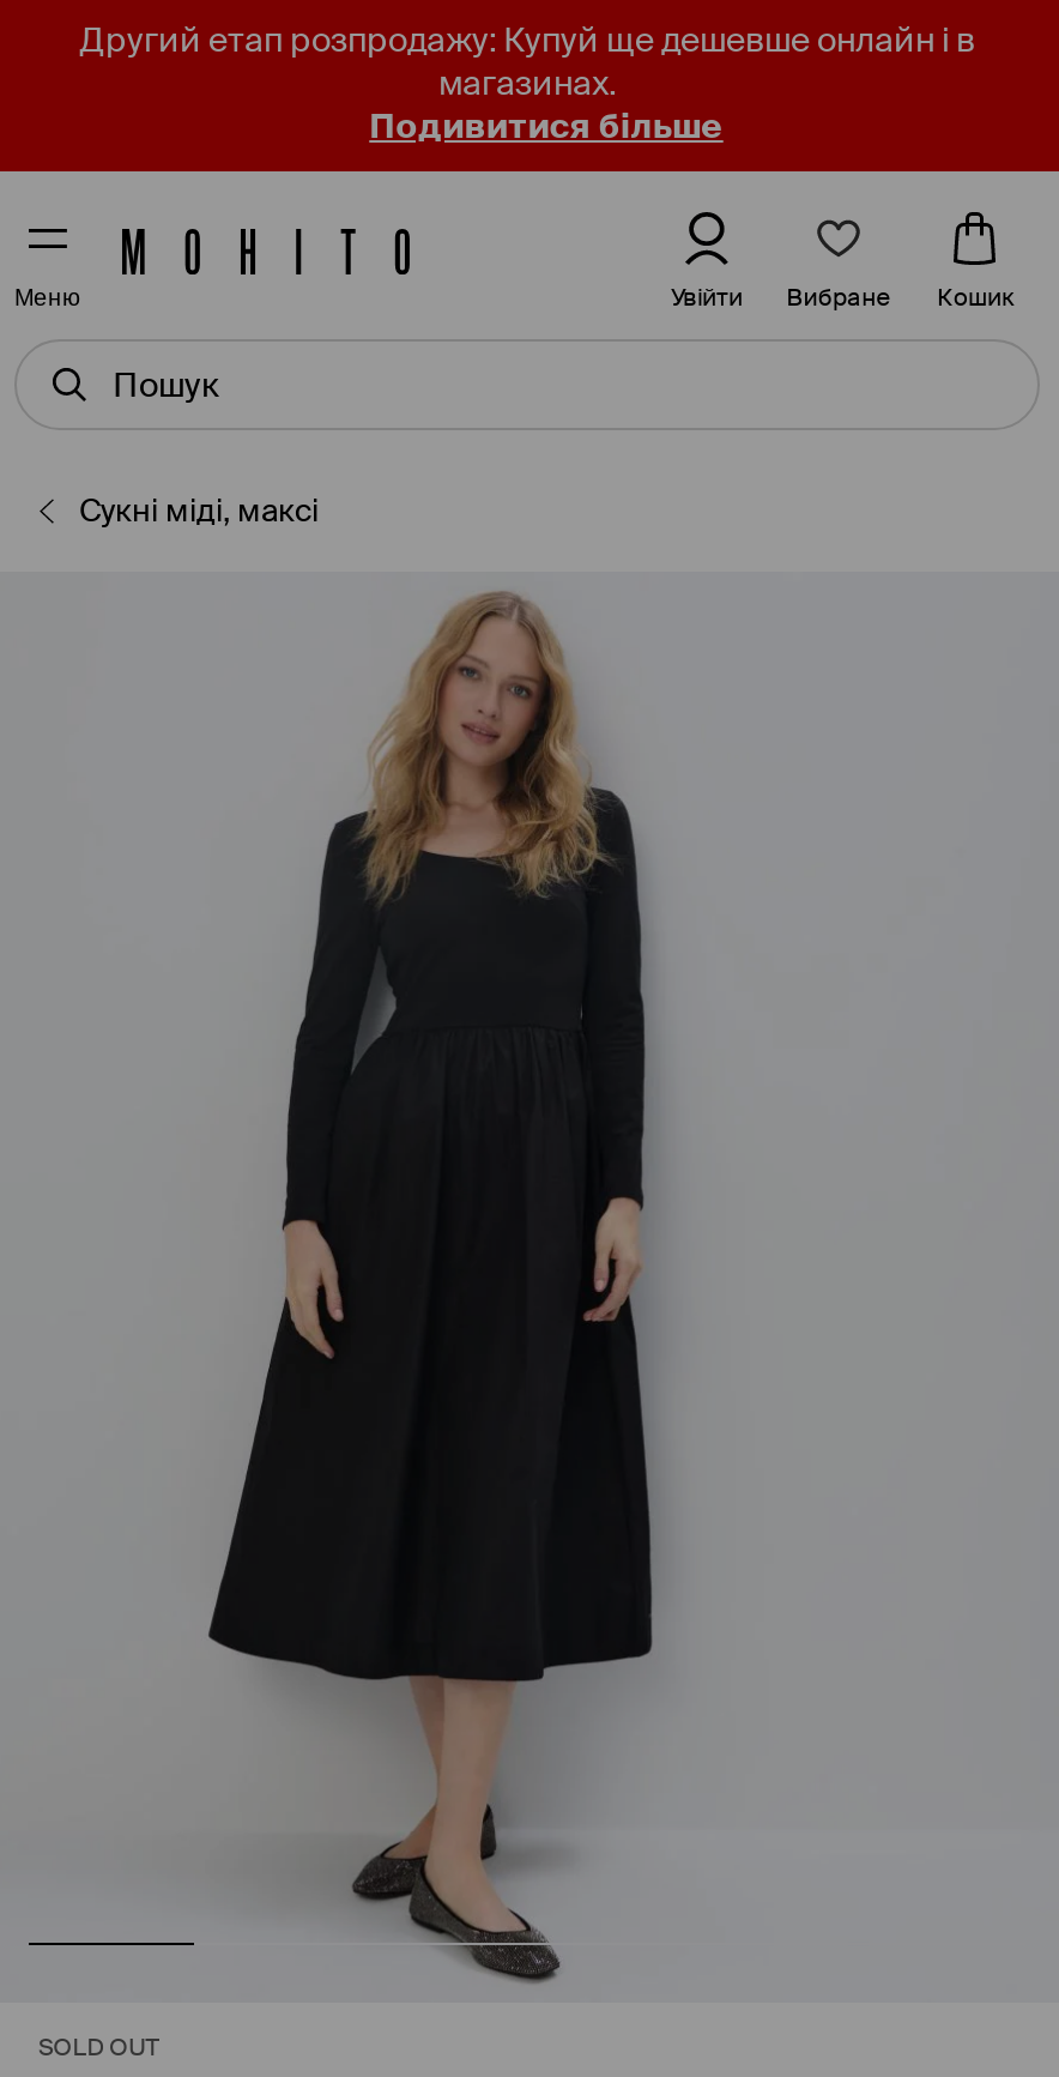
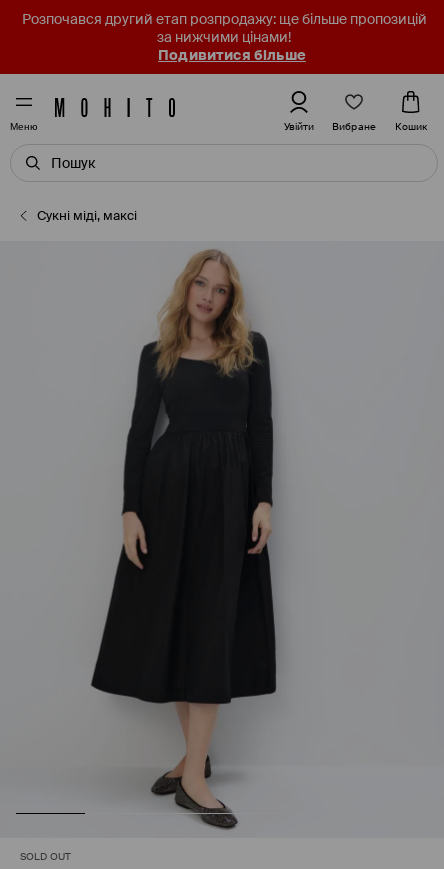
[79,18,975,104] Другий етап розпродажу: Купуй ще дешевше онлайн і в | магазинах. -> [21,10,426,46] Розпочався другий етап розпродажу: ще більше пропозицій | за нижчими цінами!

